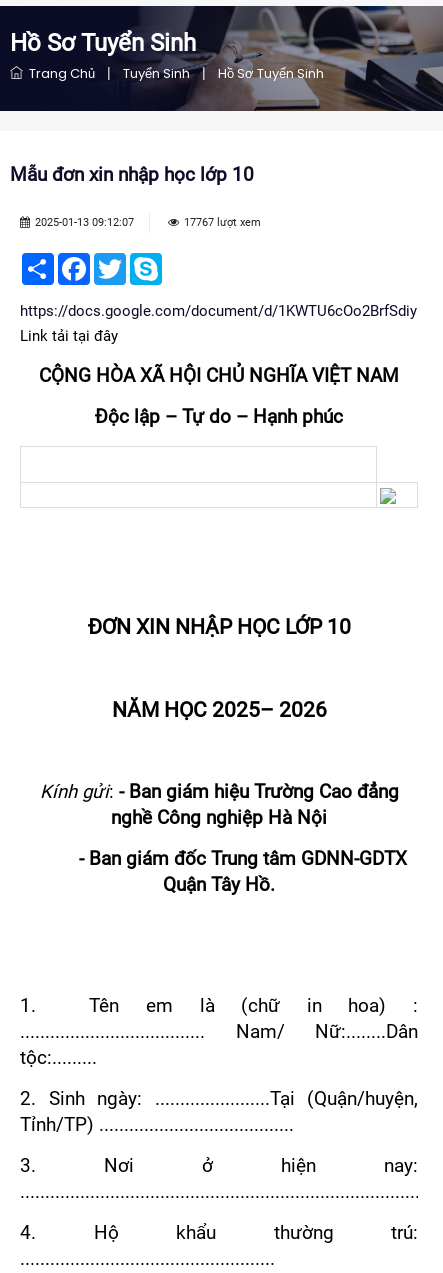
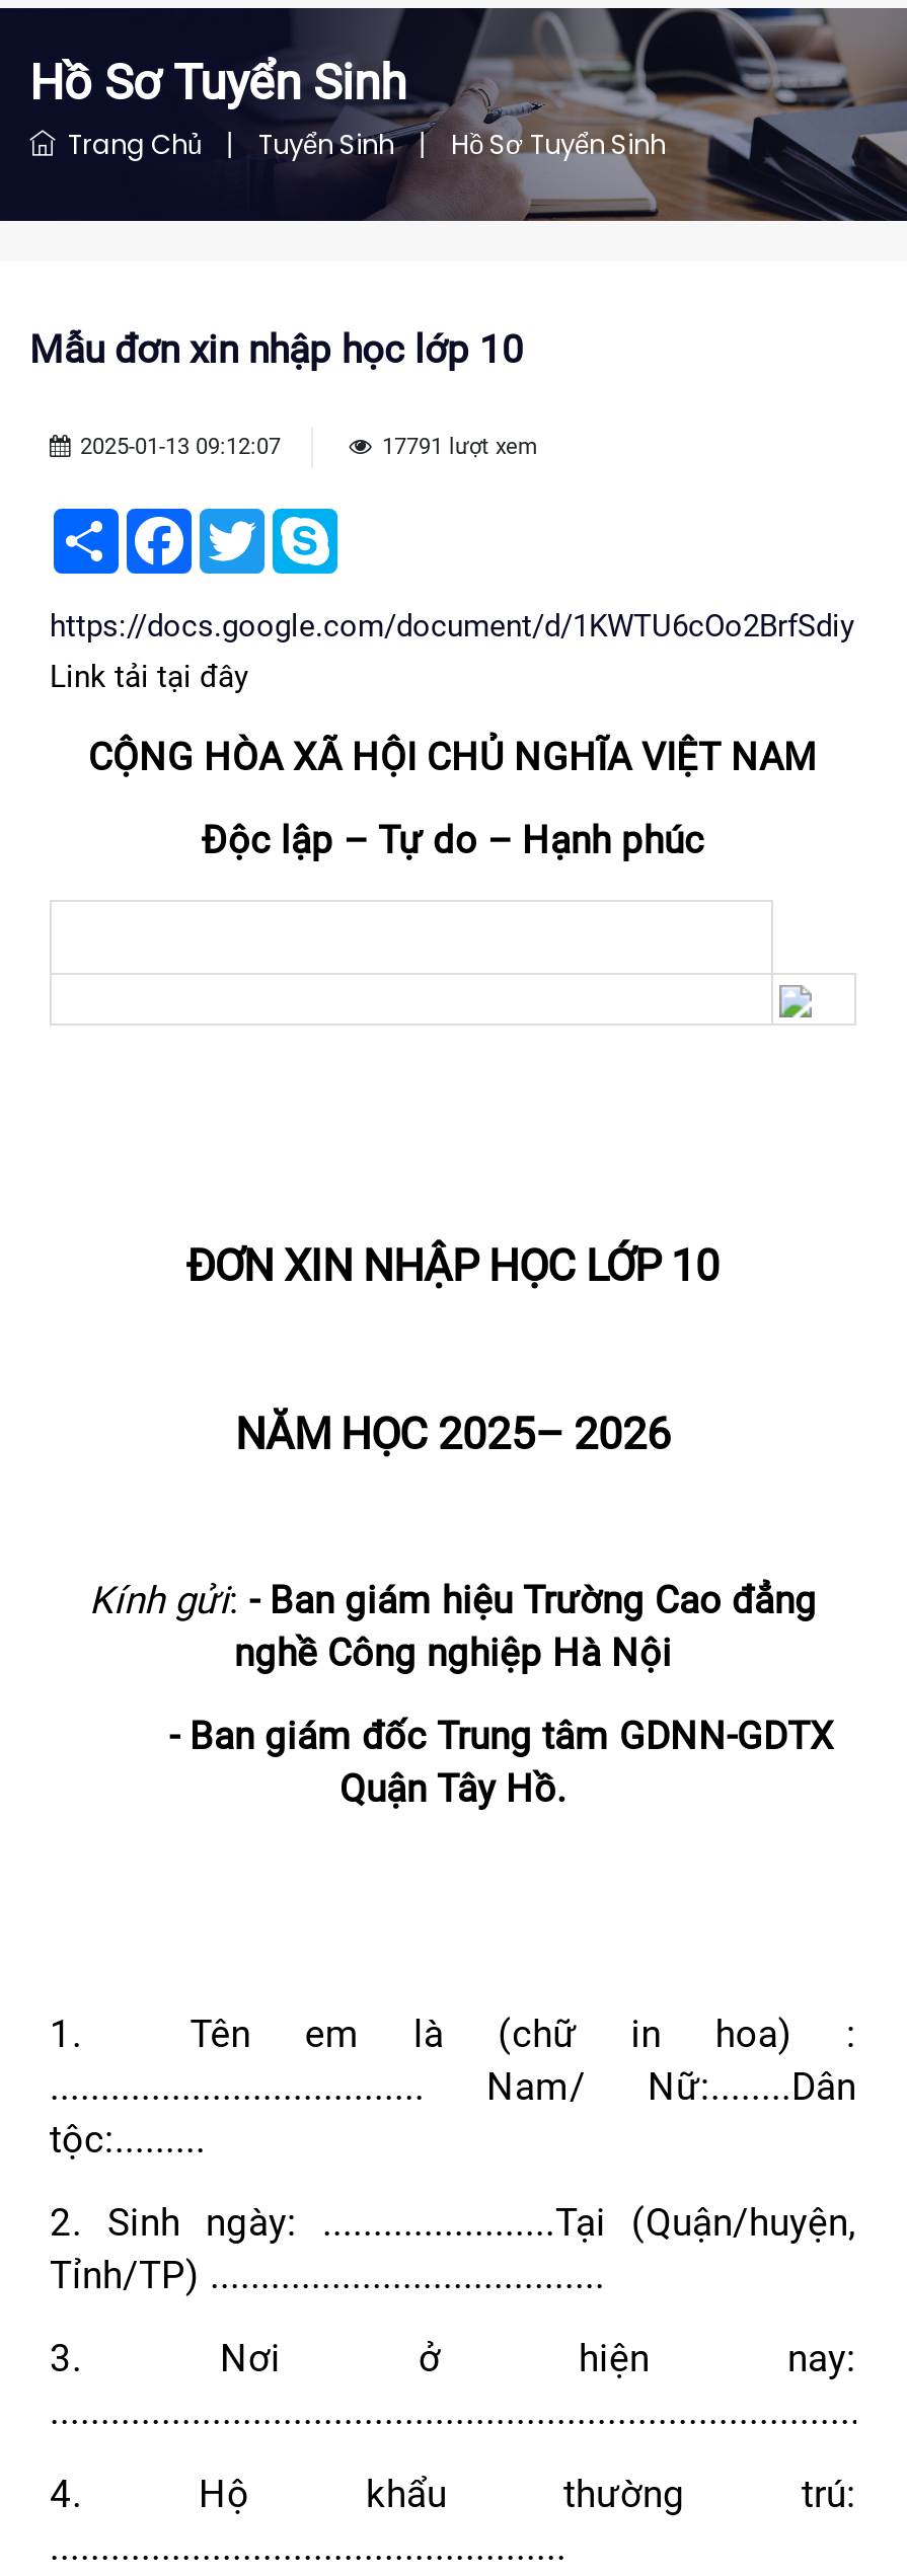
[184,216,261,229] 17767 lượt xem -> [382,433,538,459] 17791 lượt xem

